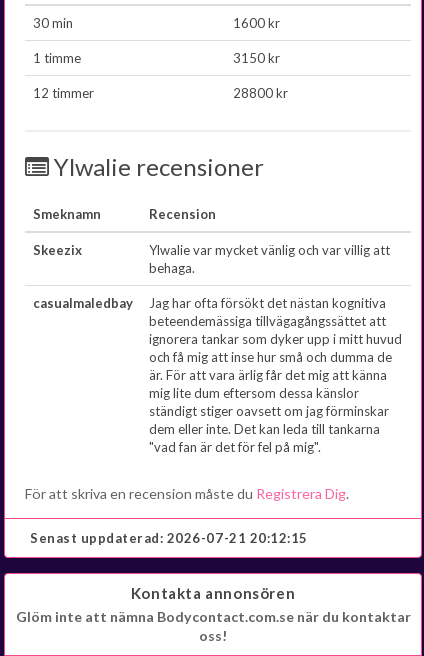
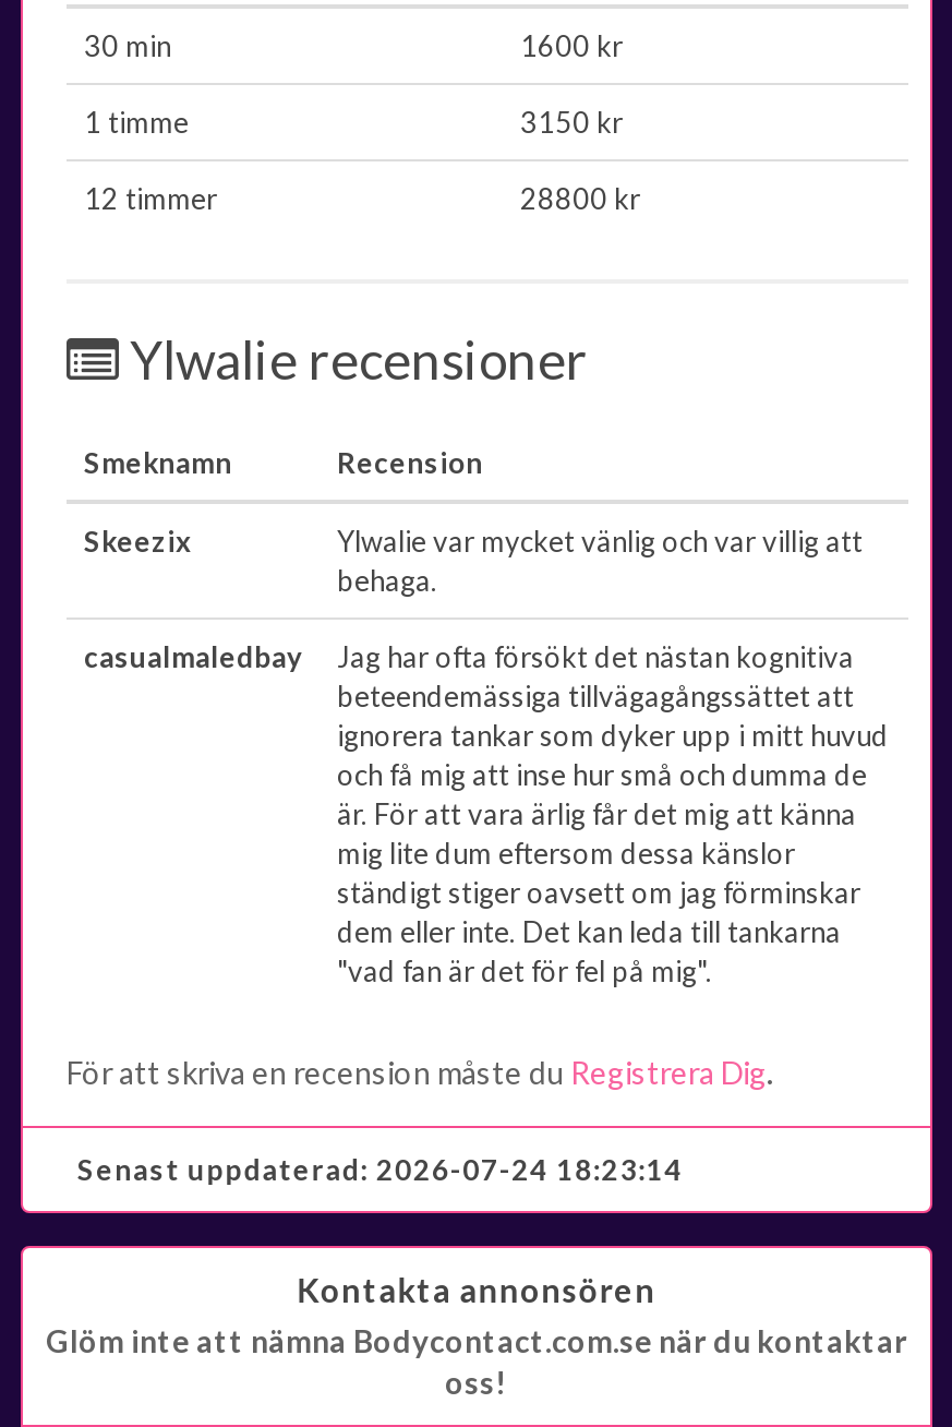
[30,530,308,546] Senast uppdaterad: 2026-07-21 20:12:15 -> [77,1152,683,1187] Senast uppdaterad: 2026-07-24 18:23:14

